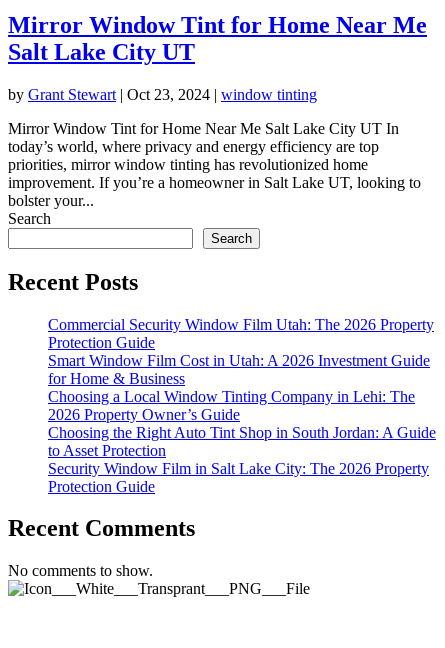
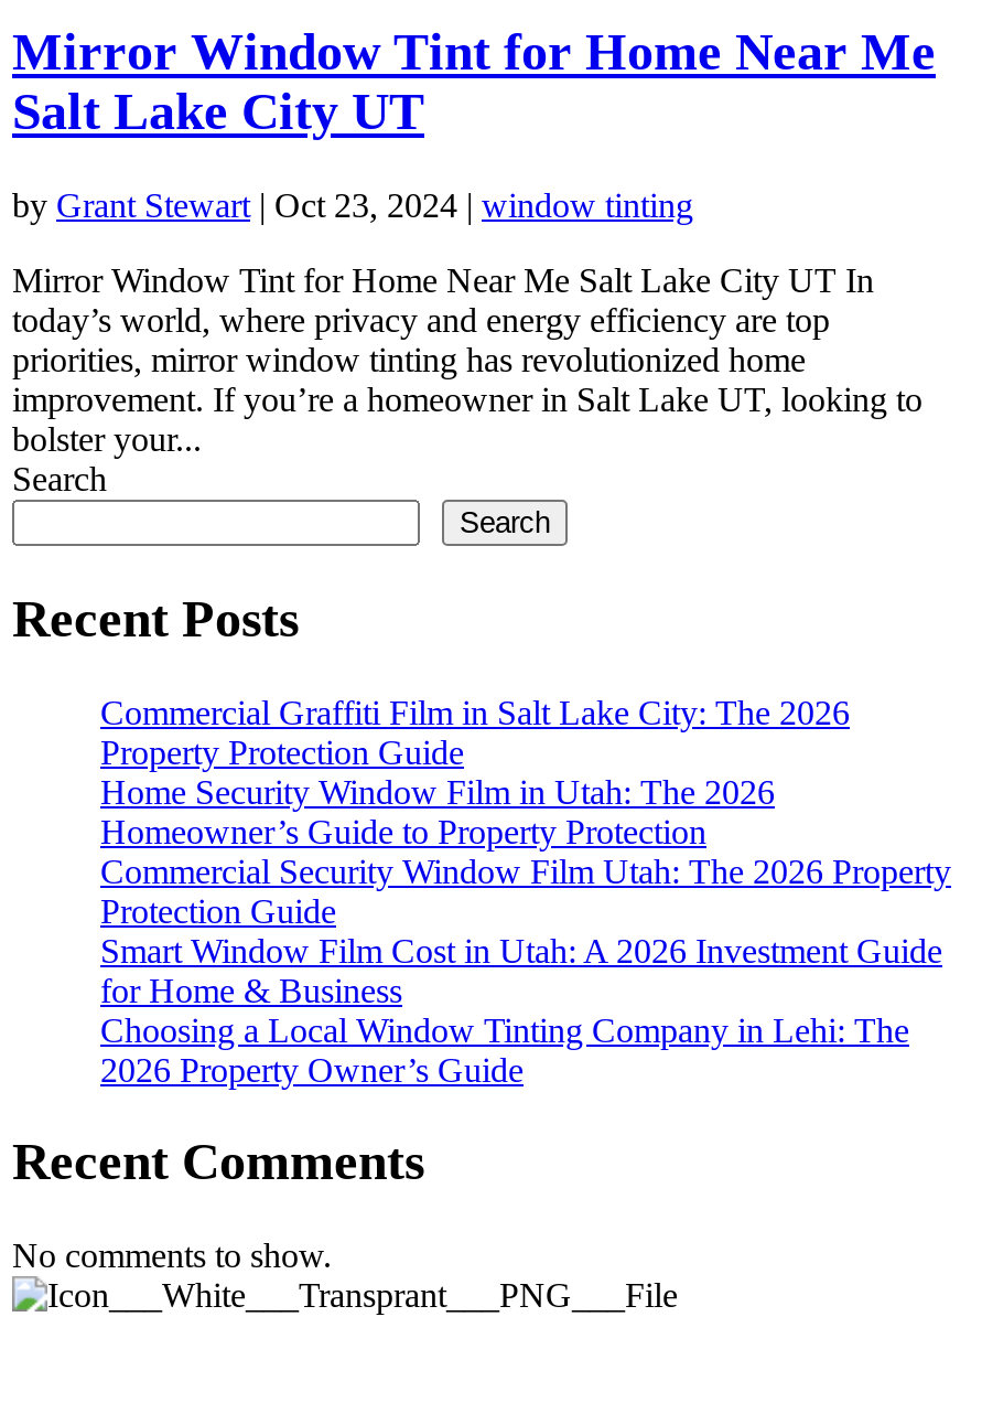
none -> [100,693,850,849] Commercial Graffiti Film in Salt Lake City: The 2026 | Property Protection Guide | Home Security Window Film in Utah: The 2026 | Homeowner’s Guide to Property Protection
moved [48,315,434,422] -> [100,852,951,1088]: Commercial Security Window Film Utah: The 2026 Property | Protection Guide | Smart Window Film Cost in Utah: A 2026 Investment Guide | for Home & Business | Choosing a Local Window Tinting Company in Lehi: The | 2026 Property Owner’s Guide
[48,423,436,494] Choosing the Right Auto Tint Shop in South Jordan: A Guide | to Asset Protection | Security Window Film in Salt Lake City: The 2026 Property | Protection Guide -> none

